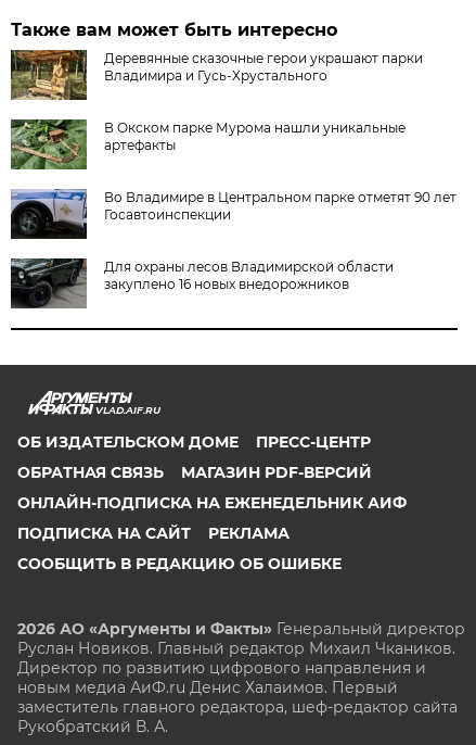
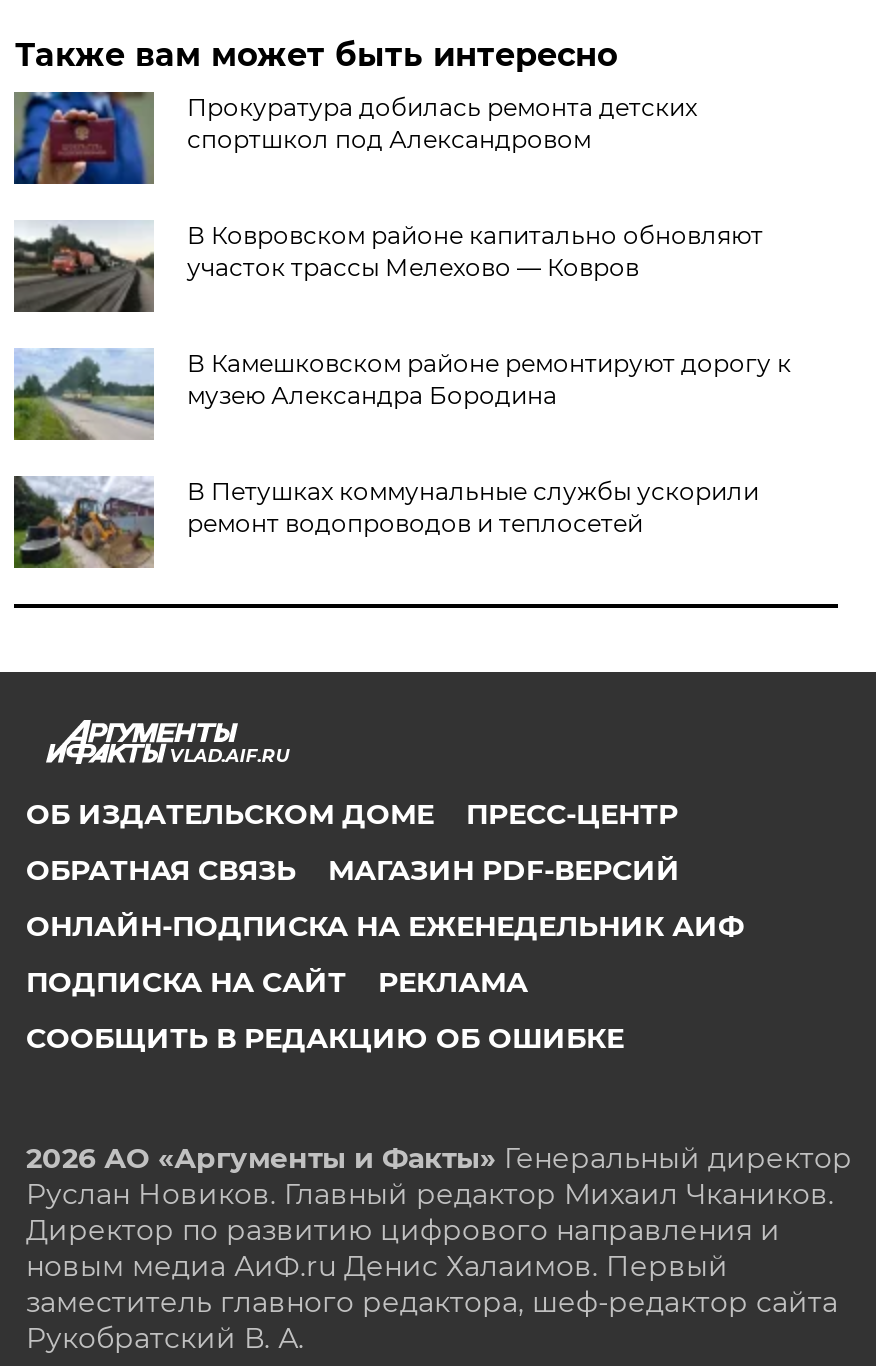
[10,49,423,101] [image] | Деревянные сказочные герои украшают парки | Владимира и Гусь-Хрустального -> [12,90,697,186] [image] | Прокуратура добилась ремонта детских | спортшкол под Александровом
[10,118,406,171] [image] | В Окском парке Мурома нашли уникальные | артефакты -> [14,220,763,314] [image] | В Ковровском районе капитально обновляют | участок трассы Мелехово — Ковров
[10,189,457,239] [image] | Во Владимире в Центральном парке отметят 90 лет | Госавтоинспекции -> [12,348,791,442] [image] | В Камешковском районе ремонтируют дорогу к | музею Александра Бородина
[10,257,394,308] [image] | Для охраны лесов Владимирской области | закуплено 16 новых внедорожников -> [12,476,759,568] [image] | В Петушках коммунальные службы ускорили | ремонт водопроводов и теплосетей

